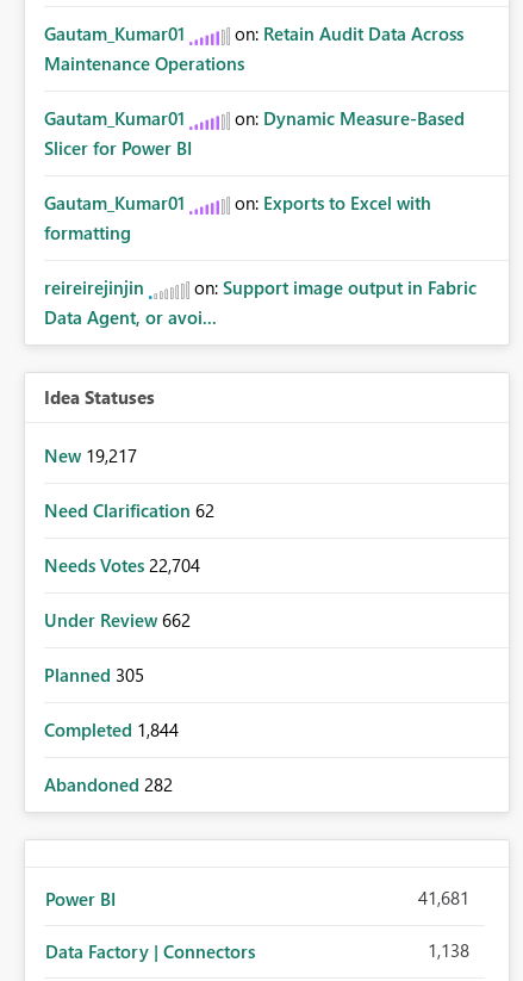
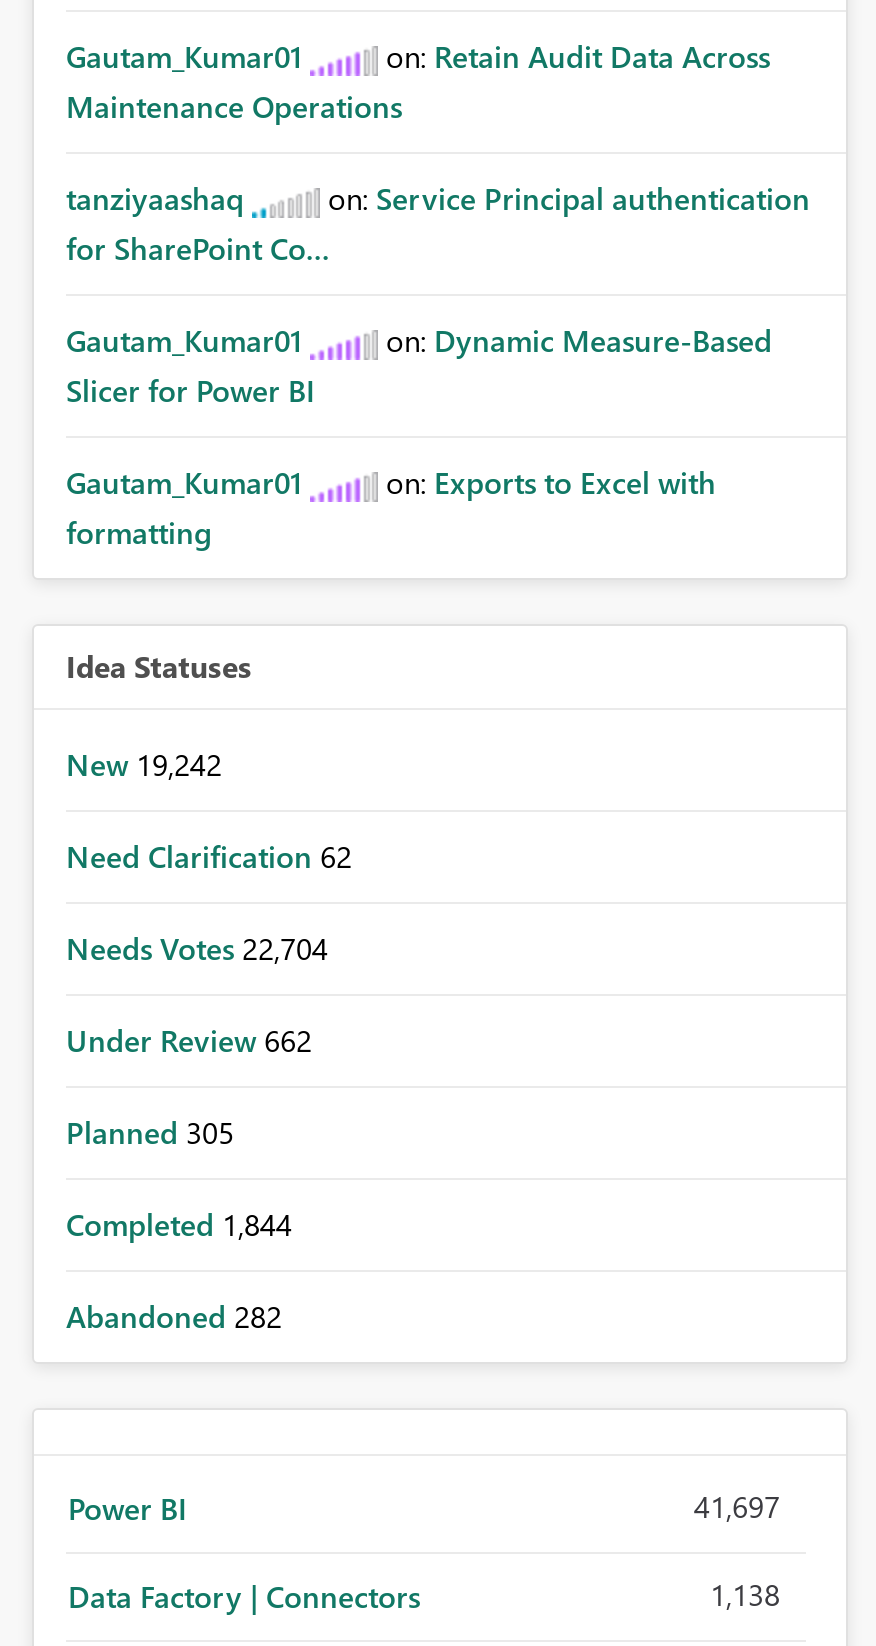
none -> [66,178,810,268] tanziyaashaq | on: Service Principal authentication | for SharePoint Co...
moved [44,106,465,245] -> [66,320,772,552]: Gautam_Kumar01 | on: Dynamic Measure-Based | Slicer for Power BI | Gautam_Kumar01 | on: Exports to Excel with | formatting
[44,276,477,329] reireirejinjin | on: Support image output in Fabric | Data Agent, or avoi... -> none
[44,444,137,467] New 19,217 -> [66,744,222,784] New 19,242
[418,886,469,910] 41,681 -> [694,1486,780,1526] 41,697

